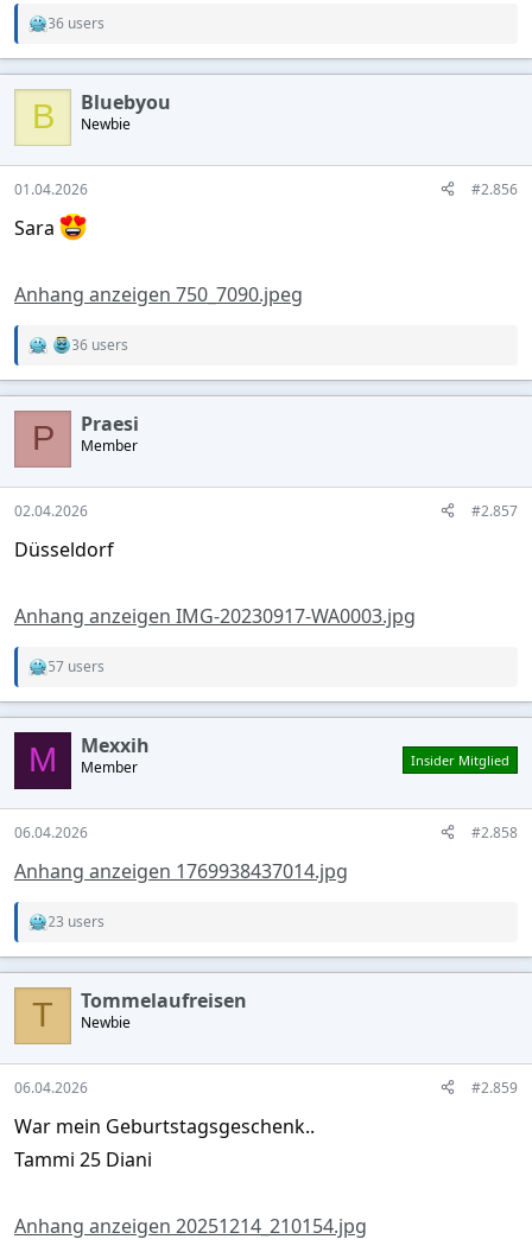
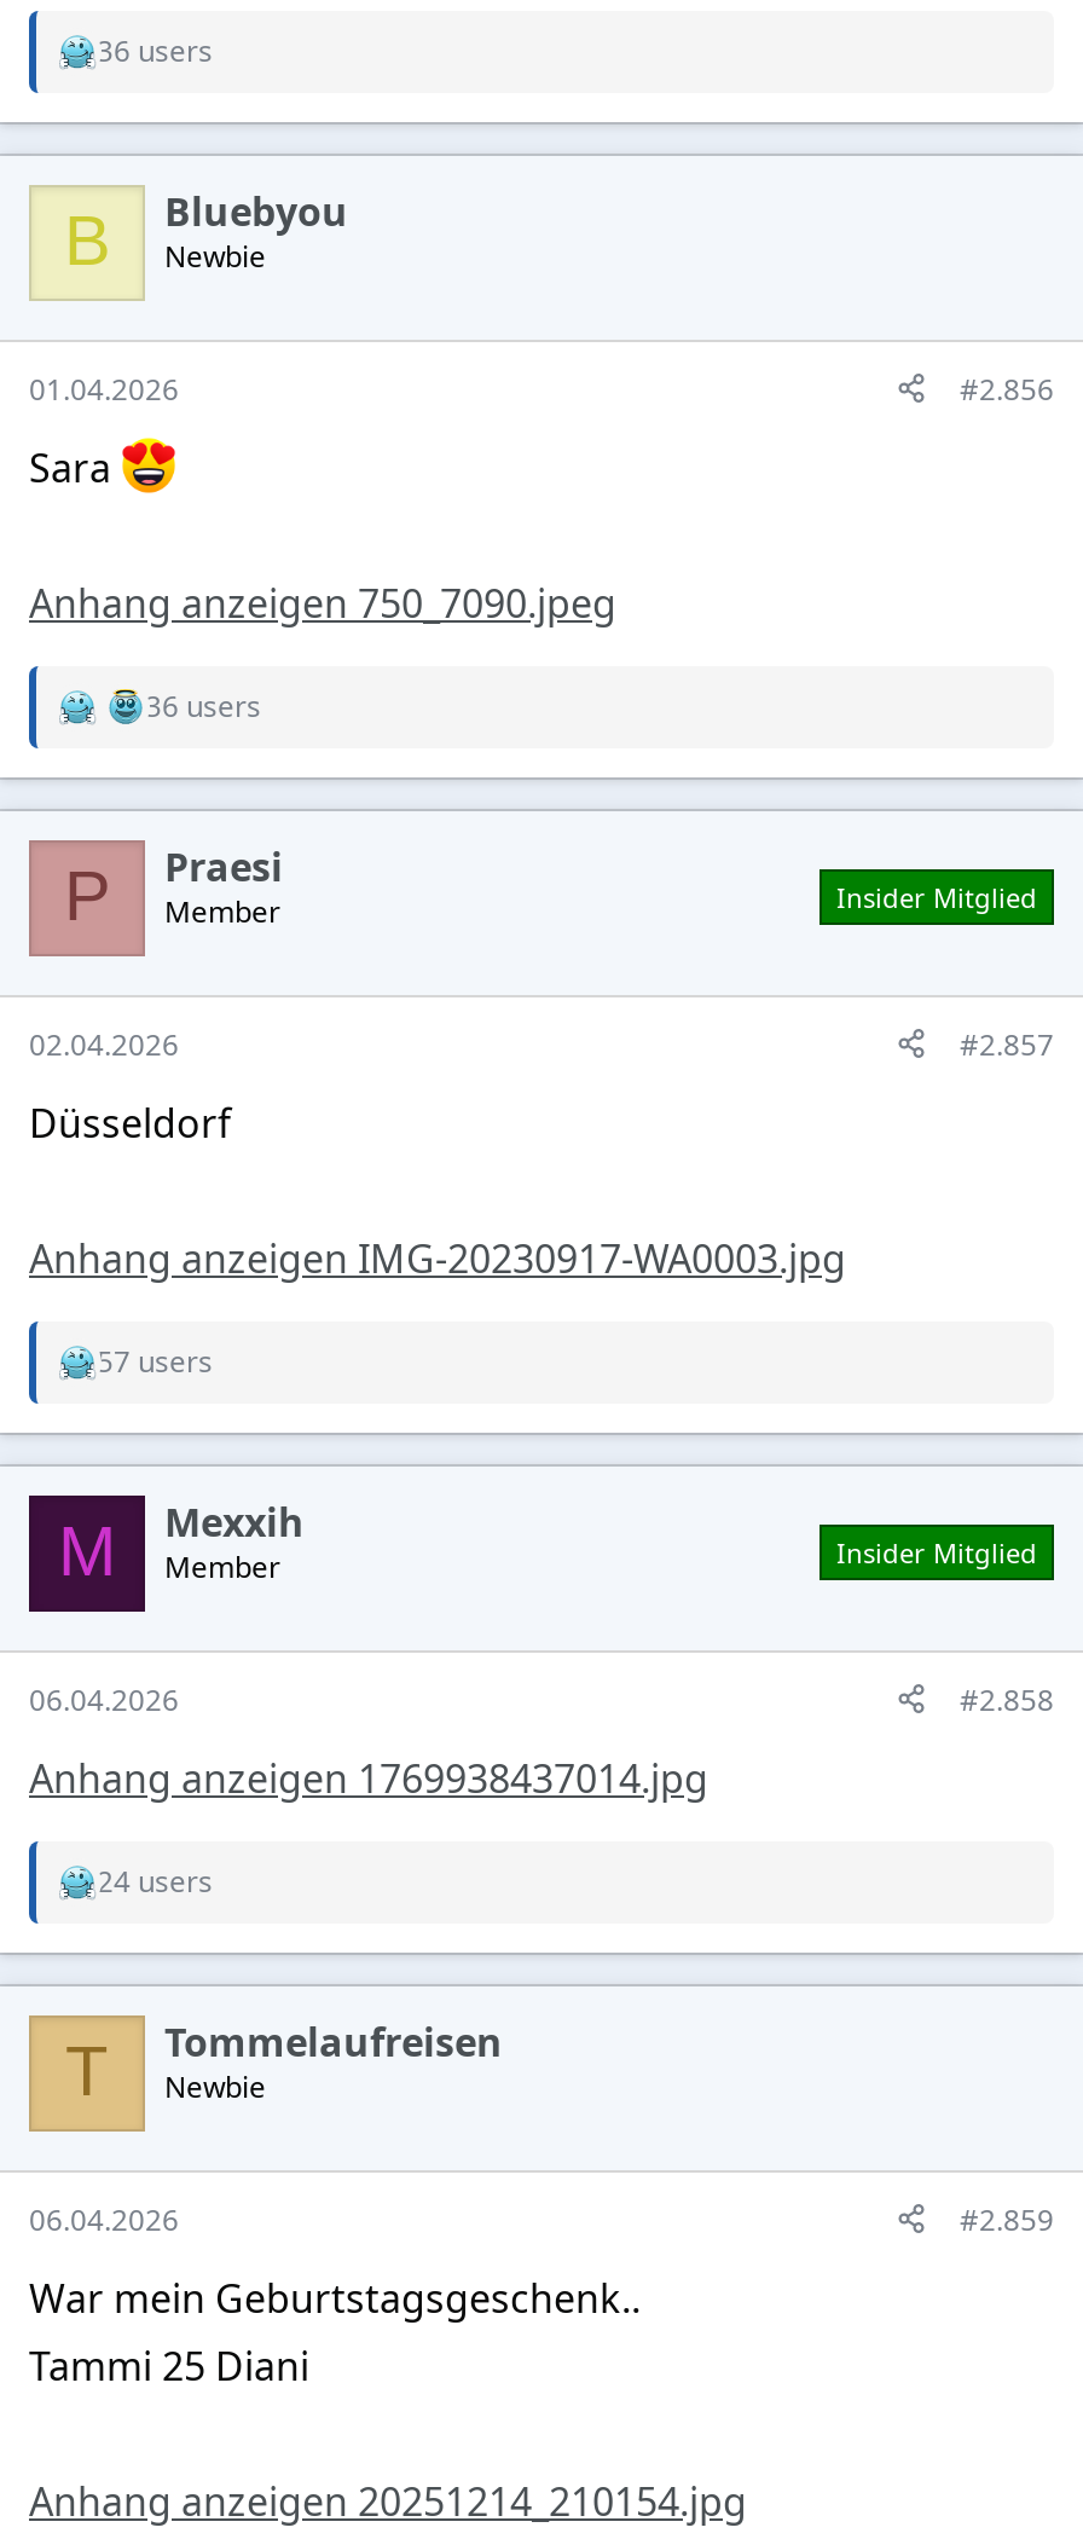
none -> [836,880,1037,916] Insider Mitglied
[47,911,104,931] 23 users -> [97,1860,213,1901] 24 users

